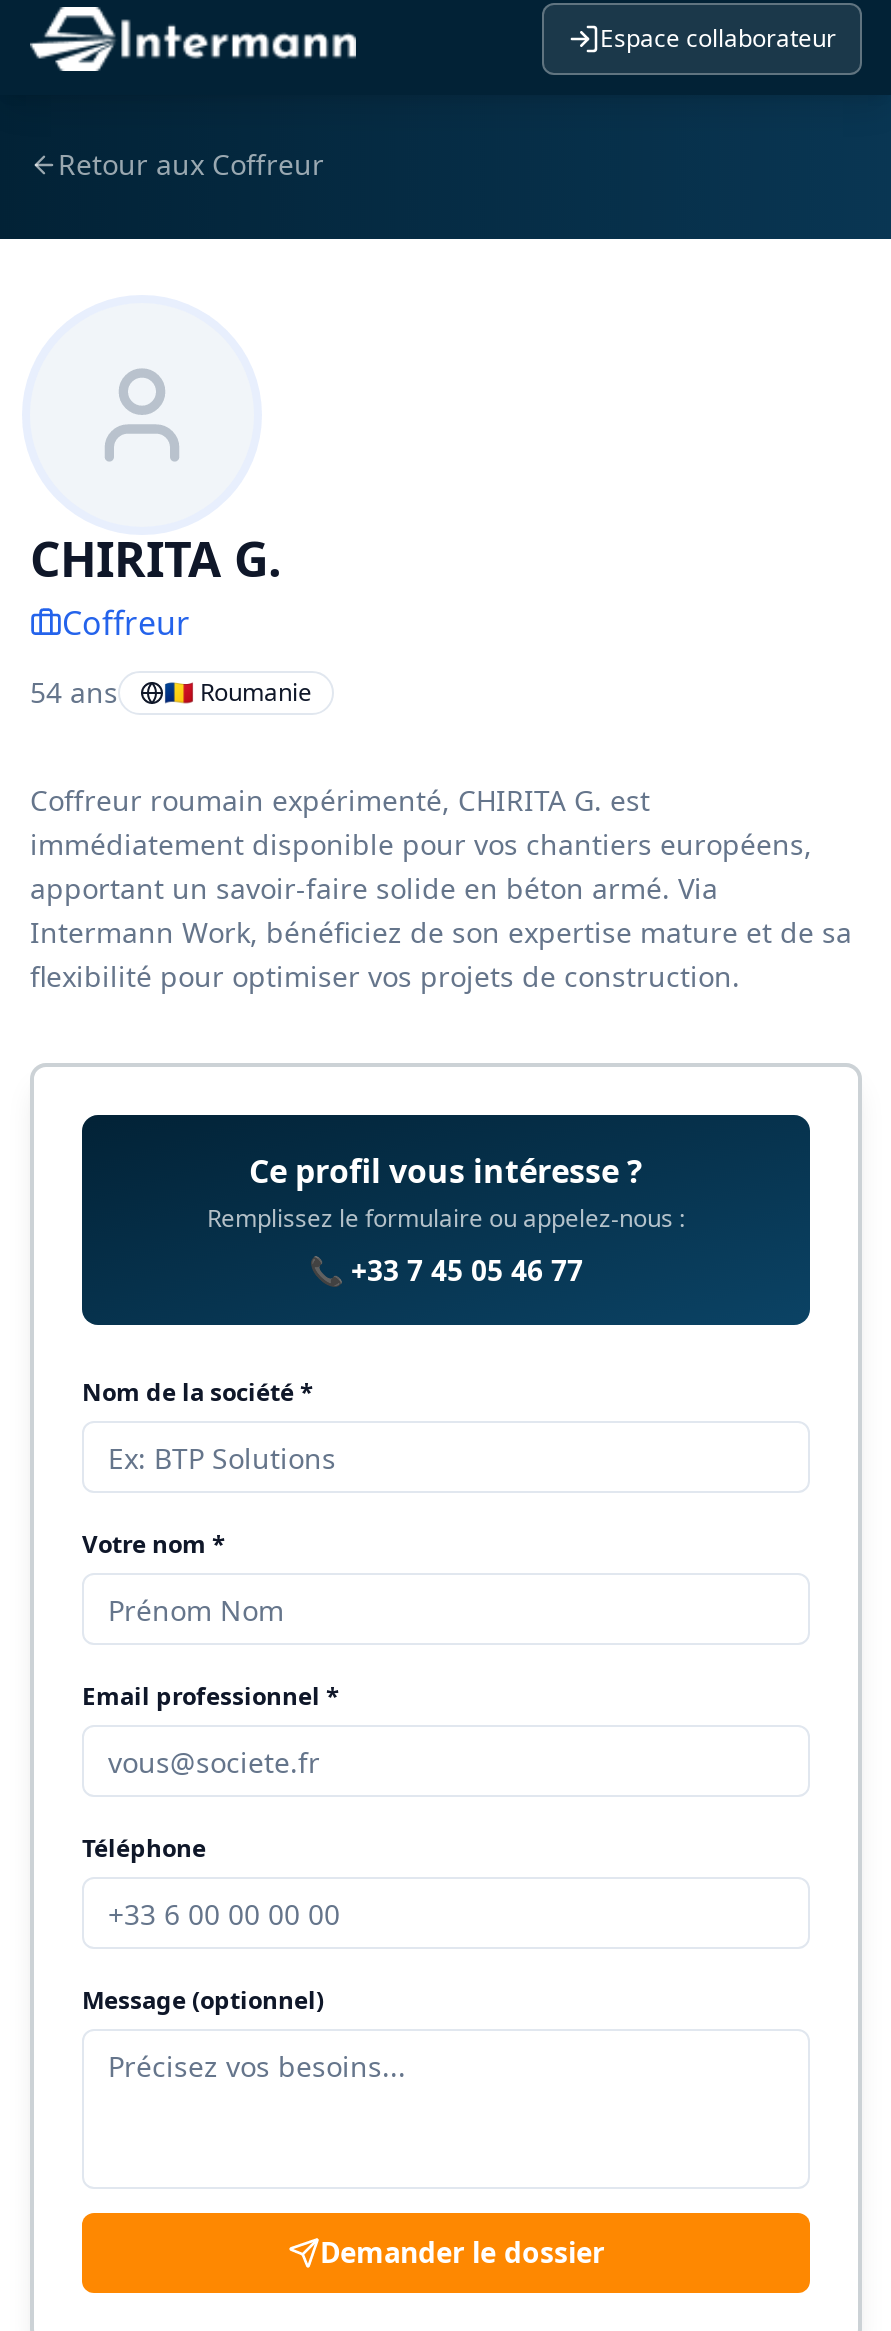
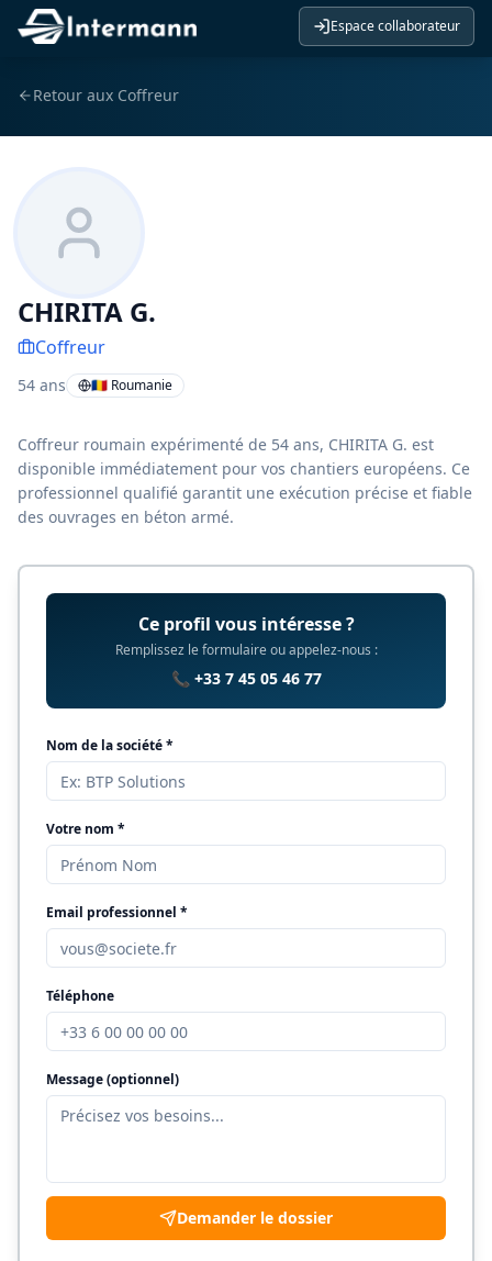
[30,781,852,995] Coffreur roumain expérimenté, CHIRITA G. est | immédiatement disponible pour vos chantiers européens, | apportant un savoir-faire solide en béton armé. Via | Intermann Work, bénéficiez de son expertise mature et de sa | flexibilité pour optimiser vos projets de construction. -> [18,434,472,527] Coffreur roumain expérimenté de 54 ans, CHIRITA G. est | disponible immédiatement pour vos chantiers européens. Ce | professionnel qualifié garantit une exécution précise et fiable | des ouvrages en béton armé.

